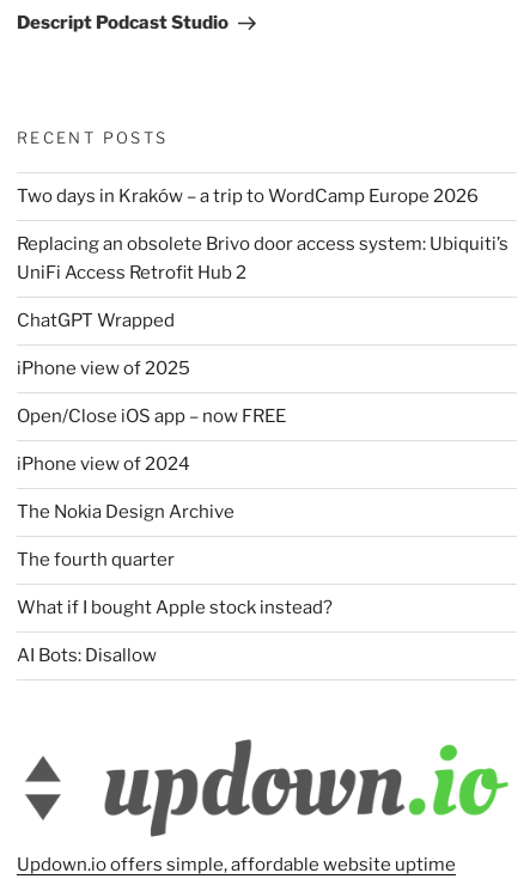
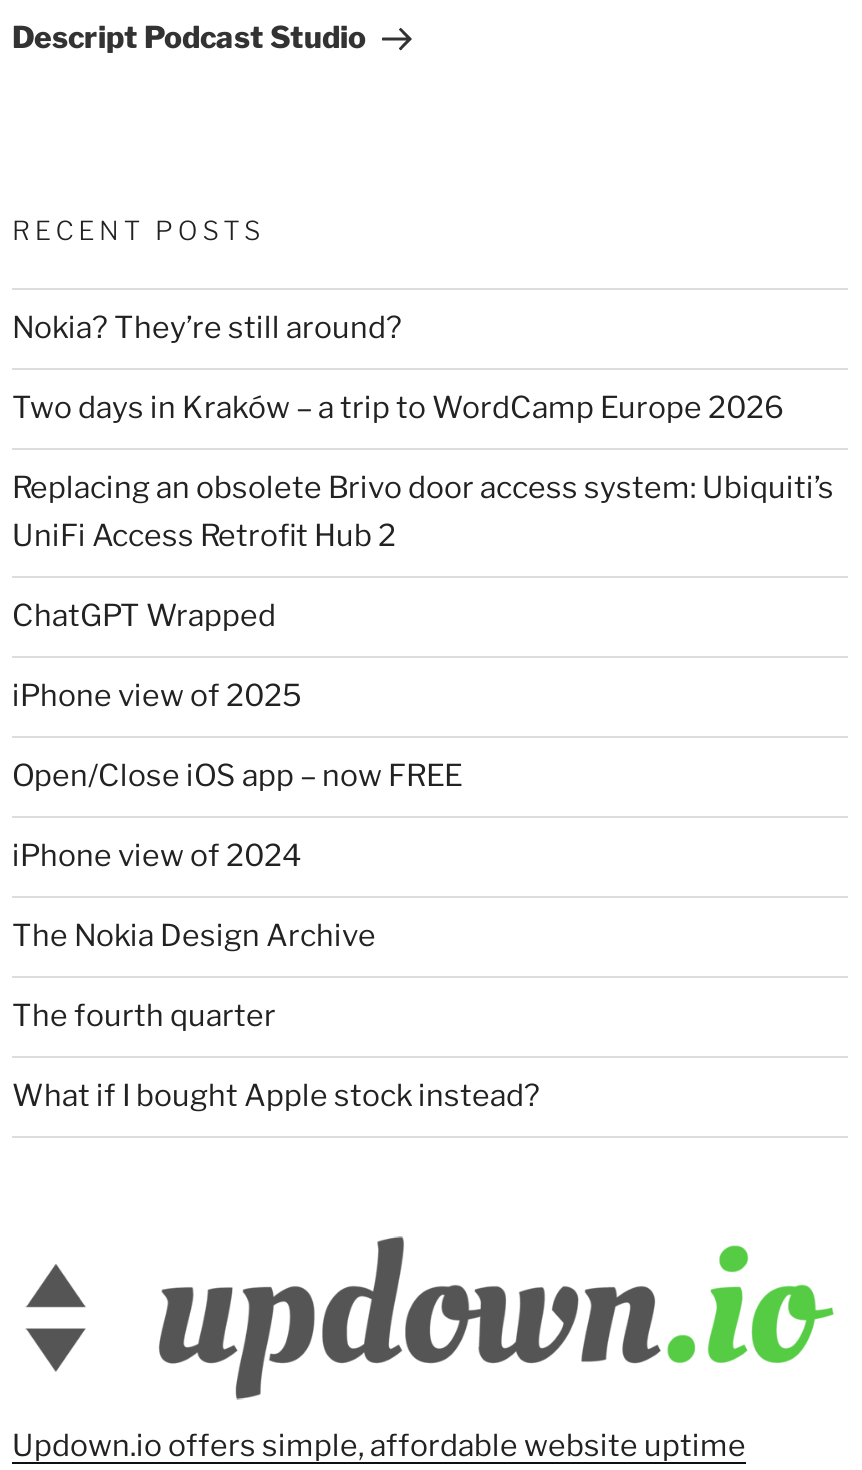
none -> [12,311,402,347] Nokia? They’re still around?
moved [17,186,508,619] -> [12,391,834,1115]: Two days in Kraków – a trip to WordCamp Europe 2026 | Replacing an obsolete Brivo door access system: Ubiquiti’s | UniFi Access Retrofit Hub 2 | ... | The fourth quarter | What if I bought Apple stock instead?
[17,645,157,666] AI Bots: Disallow -> none

